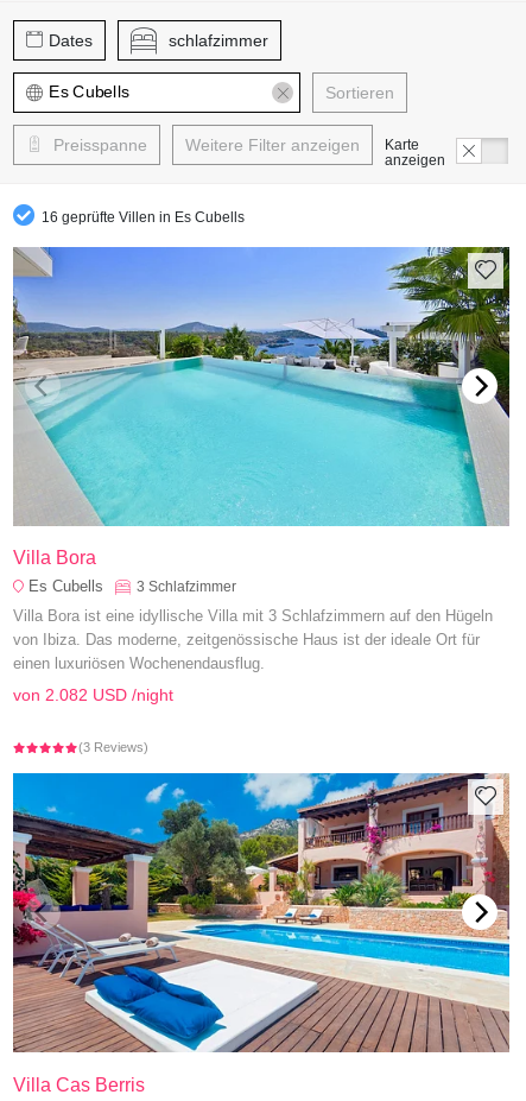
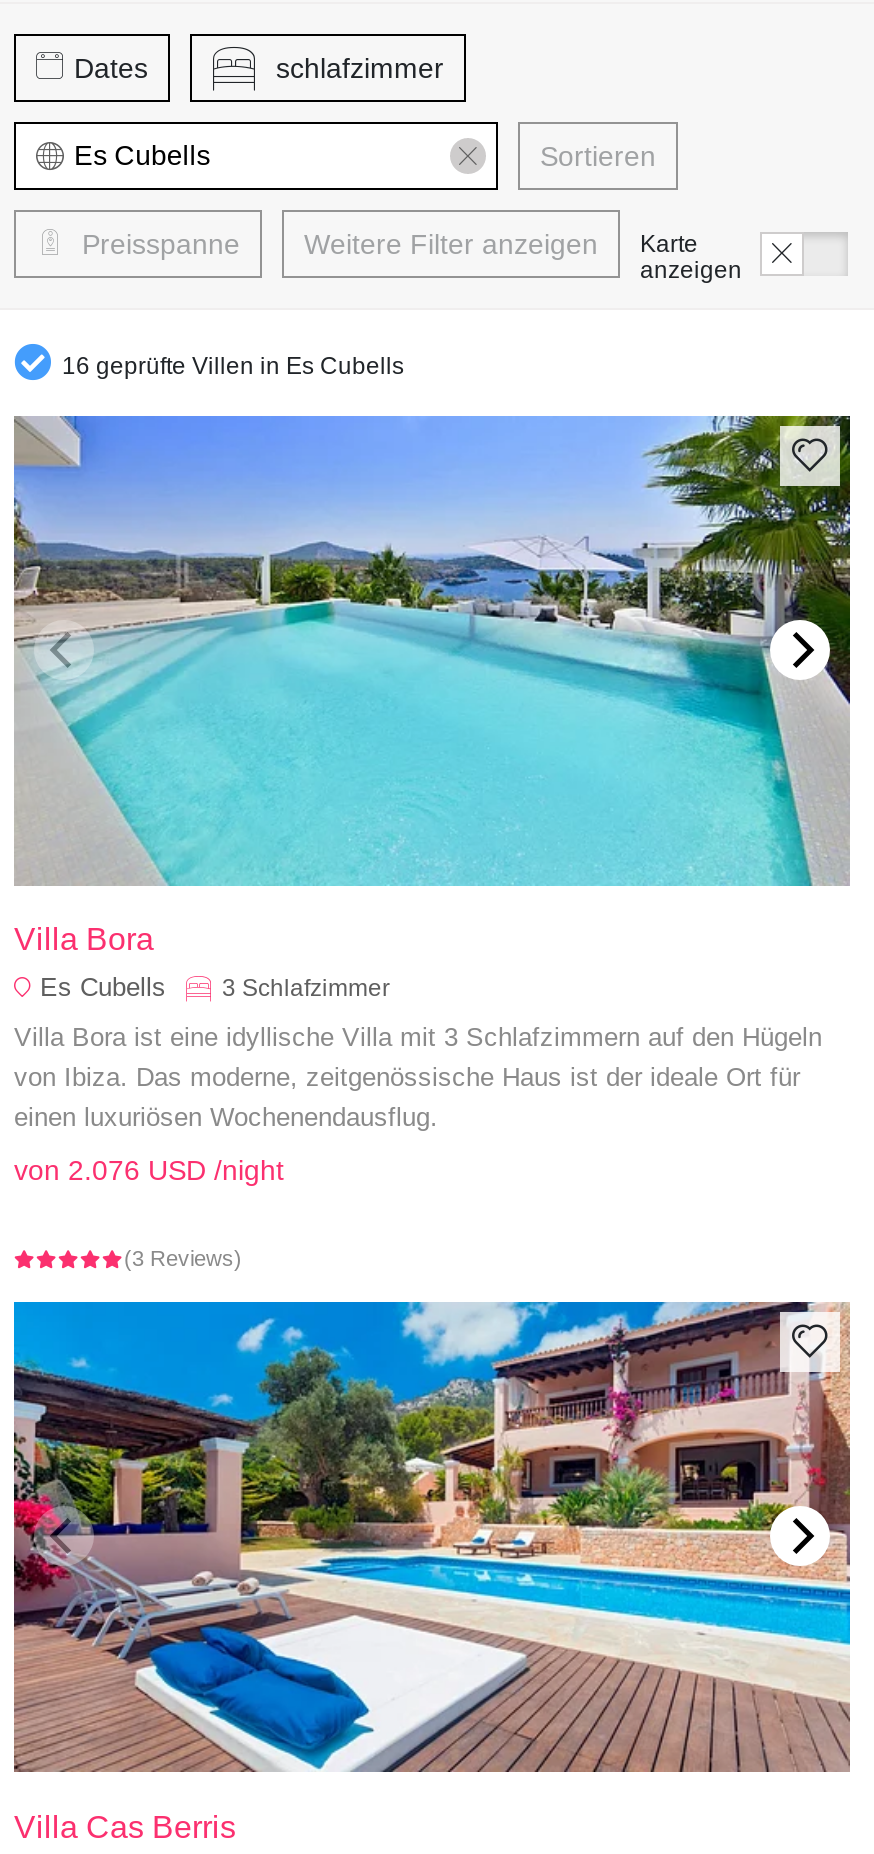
[13,686,173,705] von 2.082 USD /night -> [14,1155,284,1187] von 2.076 USD /night

